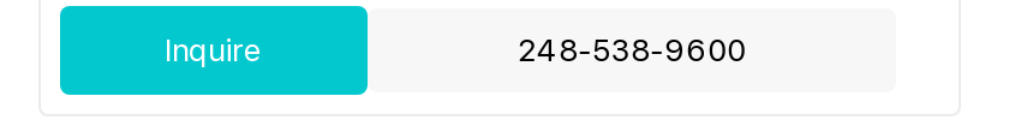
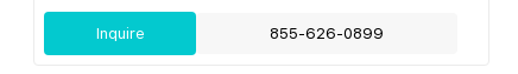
[517,32,746,68] 248-538-9600 -> [270,24,384,42] 855-626-0899

